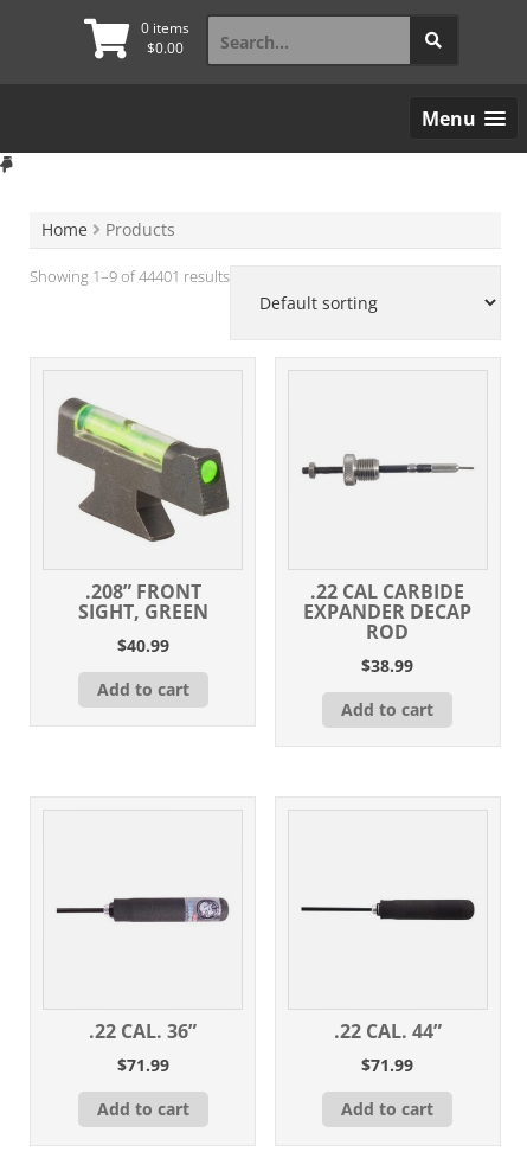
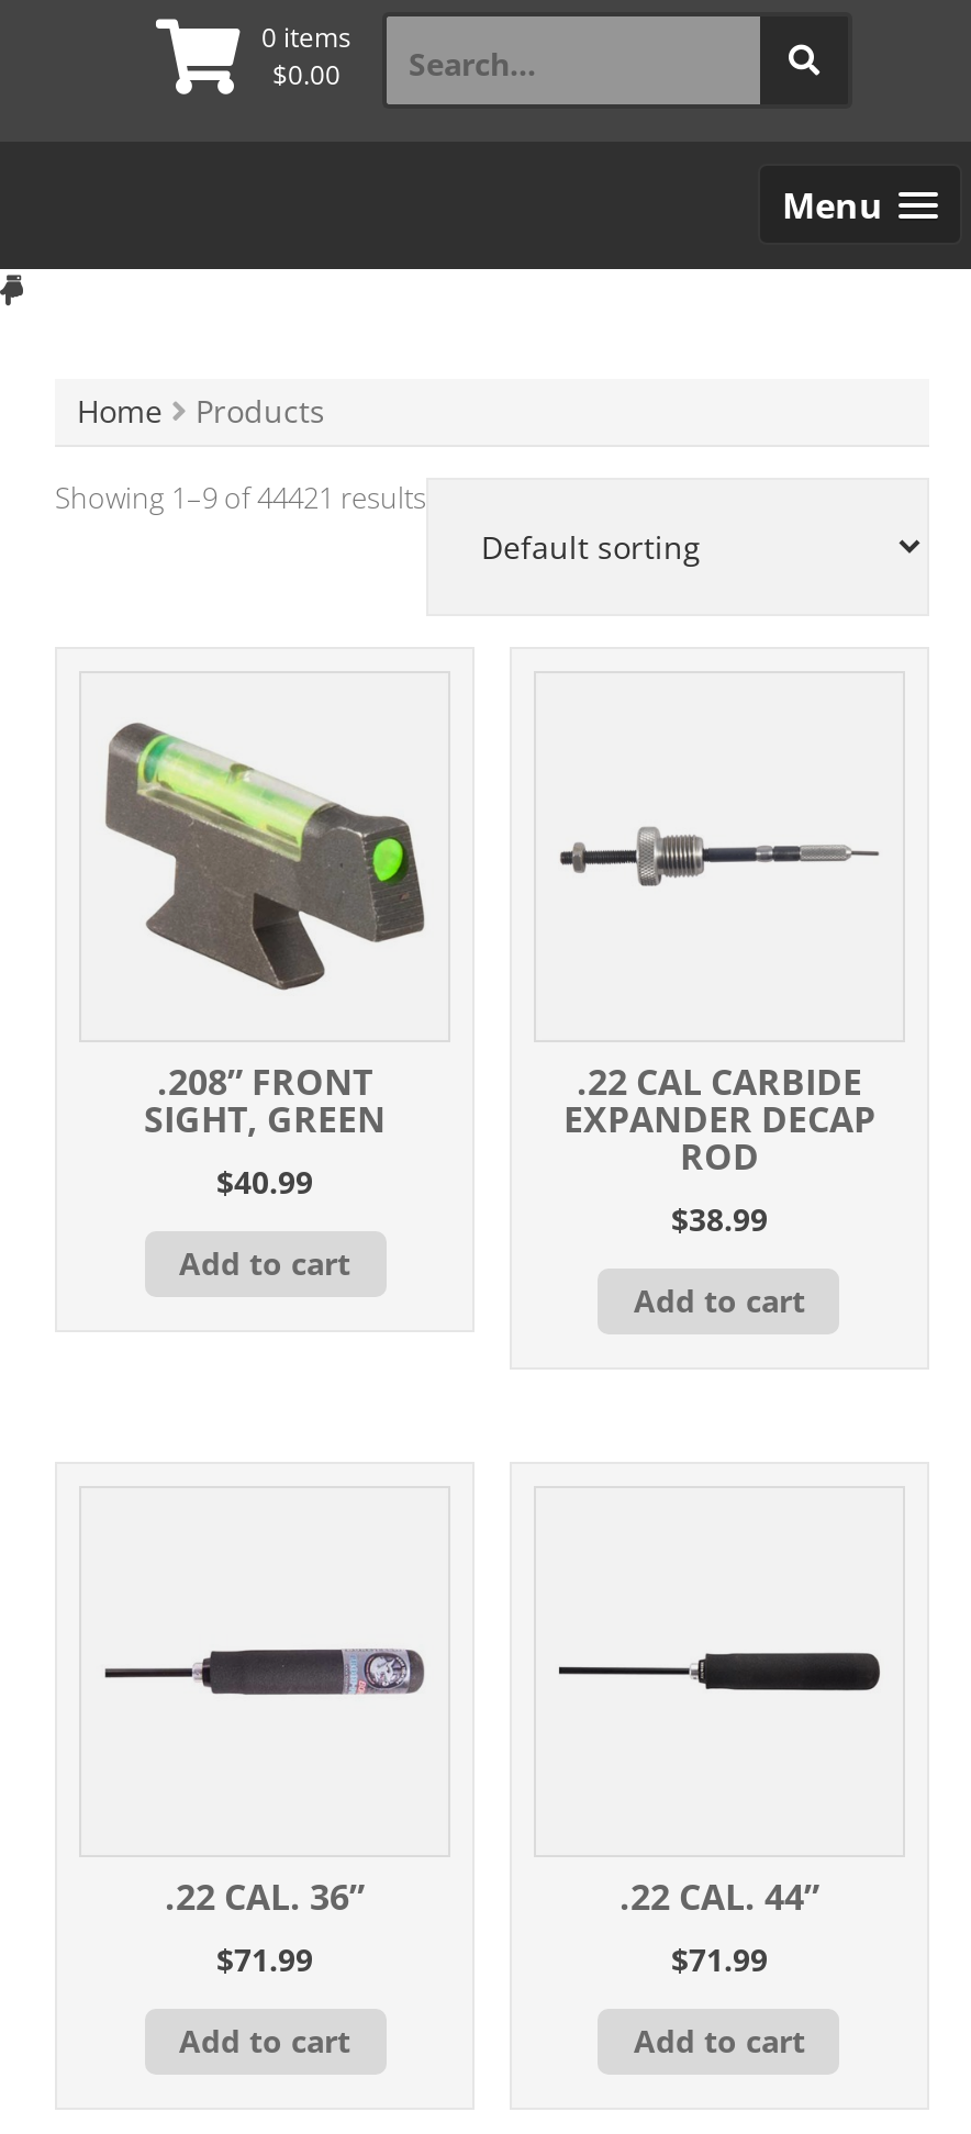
[30,265,230,287] Showing 1–9 of 44401 results -> [55,477,426,517] Showing 1–9 of 44421 results

